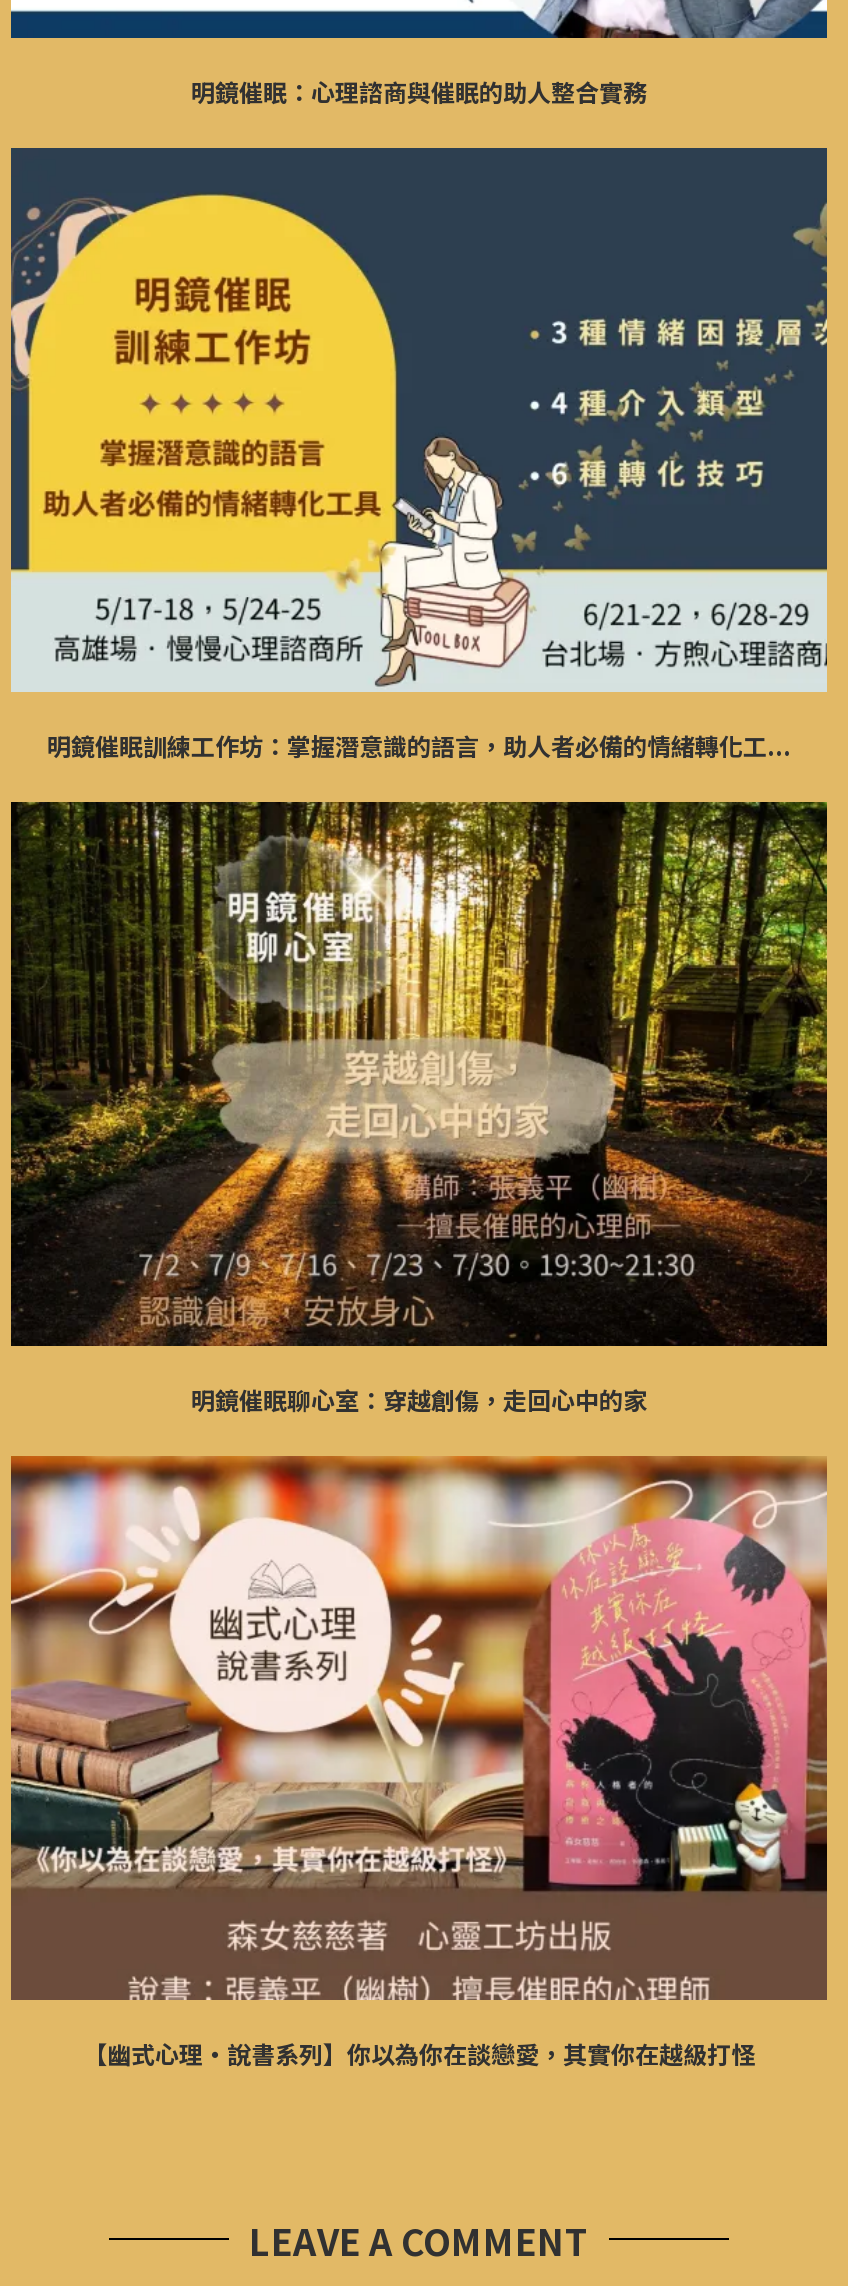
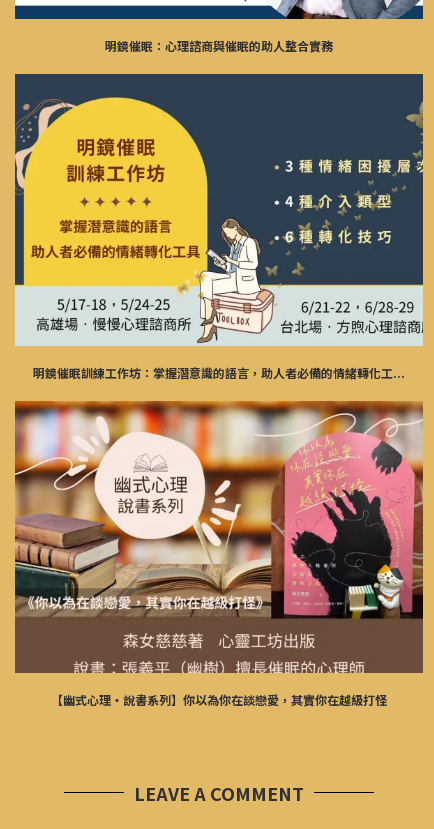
[11,802,827,1416] [image] | 明鏡催眠聊心室：穿越創傷，走回心中的家 -> none

